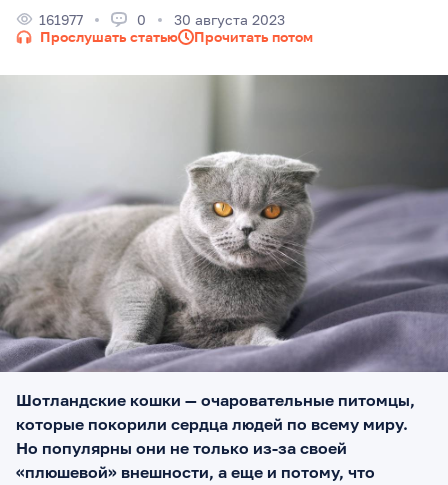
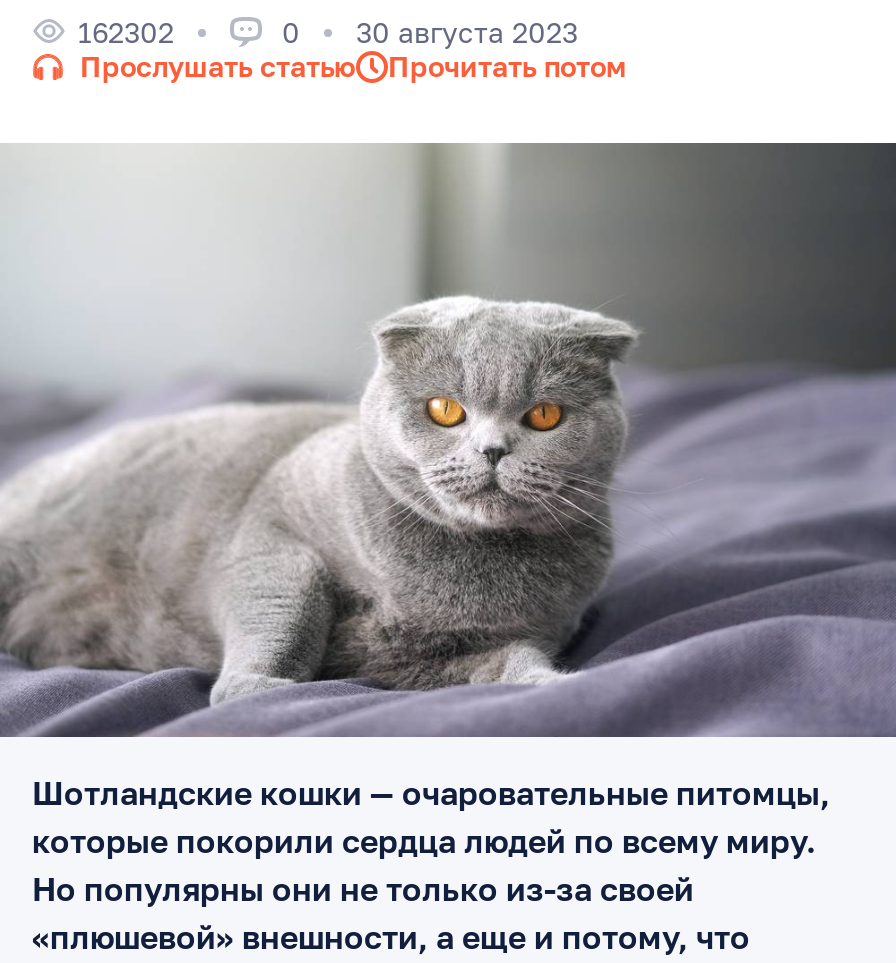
[39,11,83,28] 161977 -> [78,15,174,49] 162302

